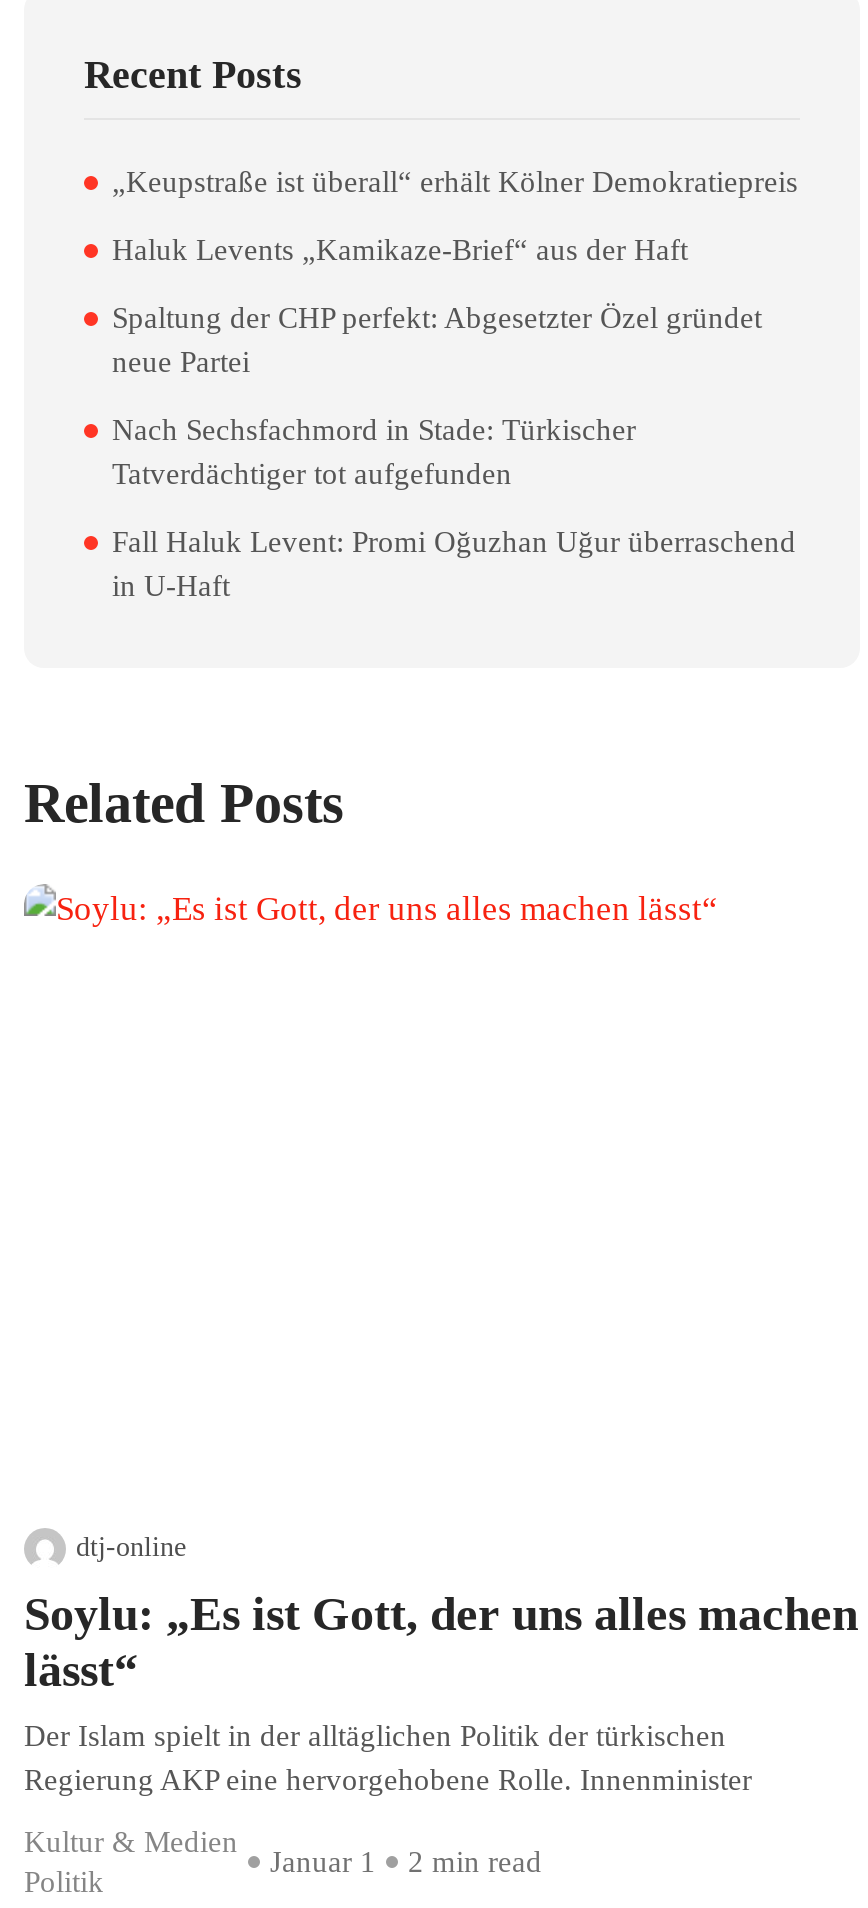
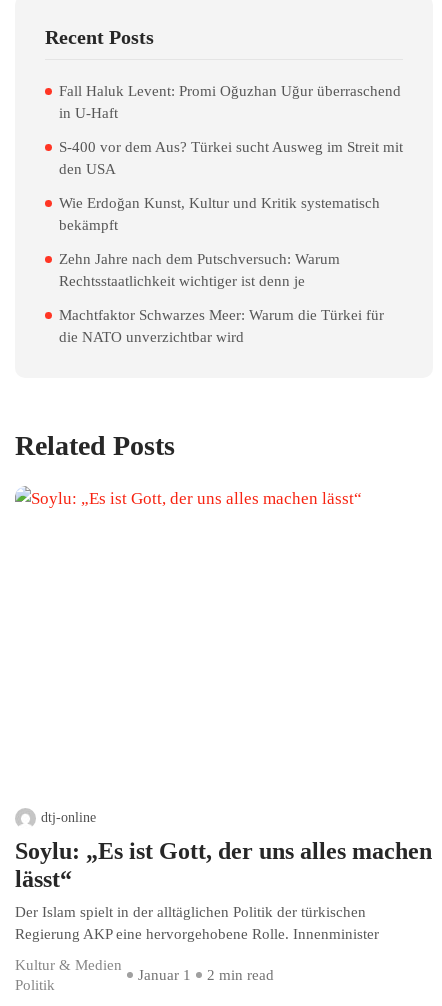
[112,166,798,490] „Keupstraße ist überall“ erhält Kölner Demokratiepreis | Haluk Levents „Kamikaze-Brief“ aus der Haft | Spaltung der CHP perfekt: Abgesetzter Özel gründet | neue Partei | Nach Sechsfachmord in Stade: Türkischer | Tatverdächtiger tot aufgefunden -> none
moved [112,526,796,602] -> [59,83,401,121]: Fall Haluk Levent: Promi Oğuzhan Uğur überraschend | in U-Haft
none -> [59,139,403,345] S-400 vor dem Aus? Türkei sucht Ausweg im Streit mit | den USA | Wie Erdoğan Kunst, Kultur und Kritik systematisch | bekämpft | Zehn Jahre nach dem Putschversuch: Warum | Rechtsstaatlichkeit wichtiger ist denn je | Machtfaktor Schwarzes Meer: Warum die Türkei für | die NATO unverzichtbar wird

